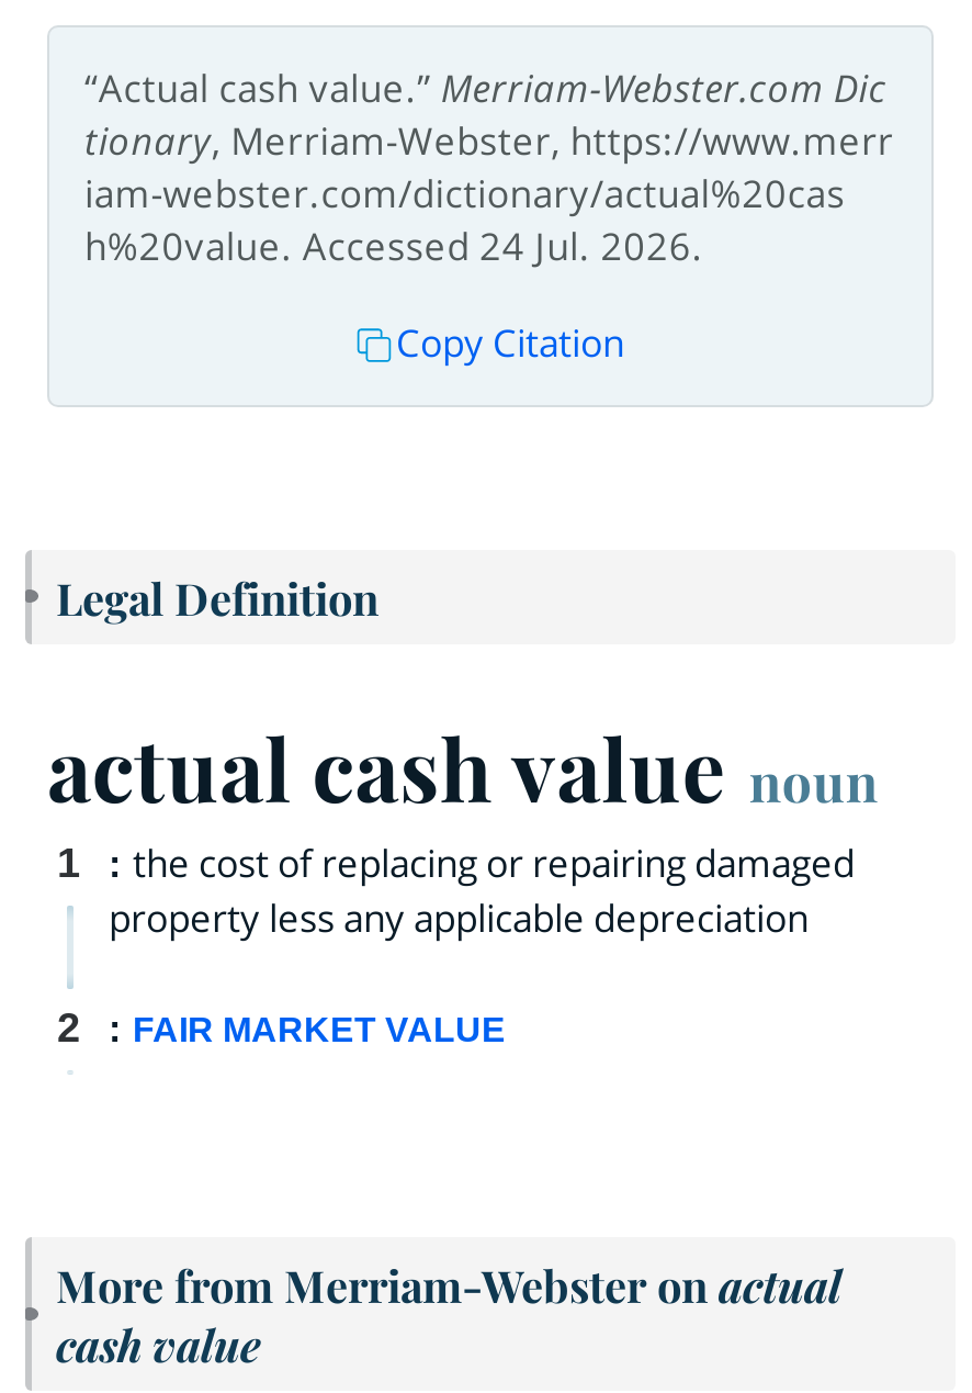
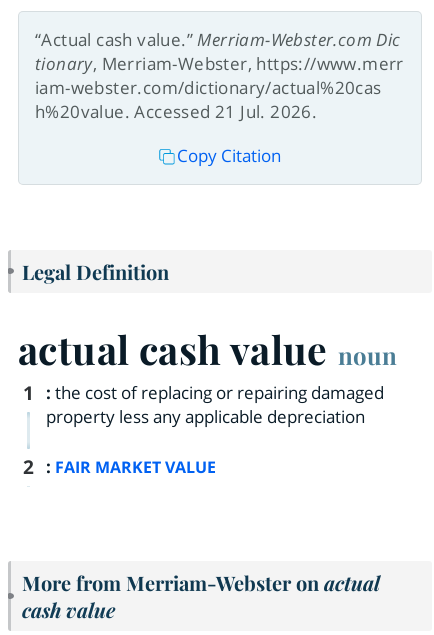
[84,220,704,271] h%20value. Accessed 24 Jul. 2026. -> [35,100,317,123] h%20value. Accessed 21 Jul. 2026.

